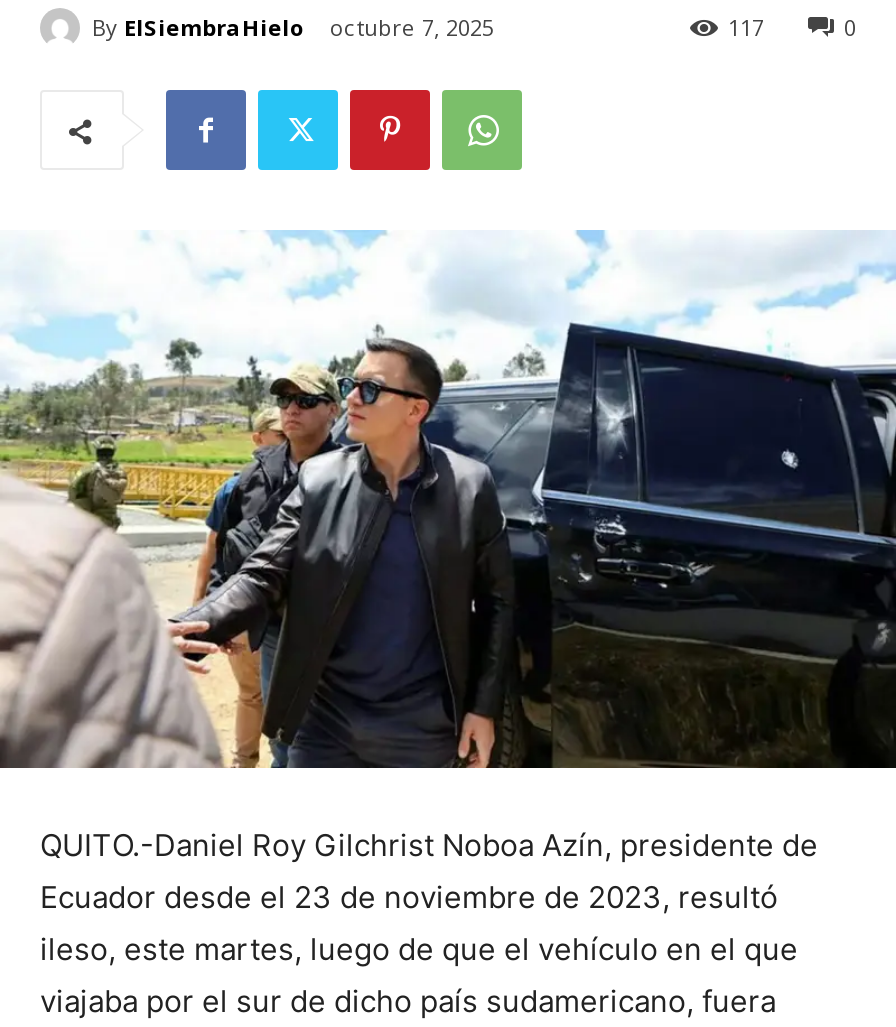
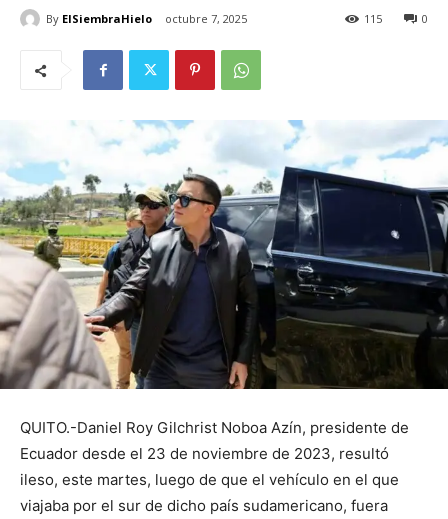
[728,12,764,42] 117 -> [364,11,382,26] 115

